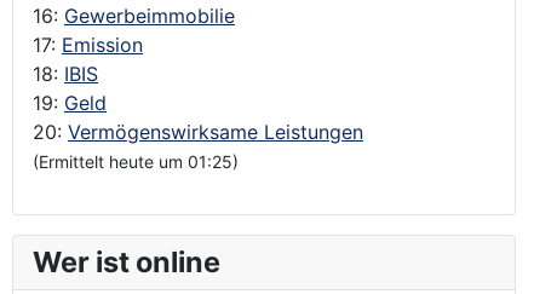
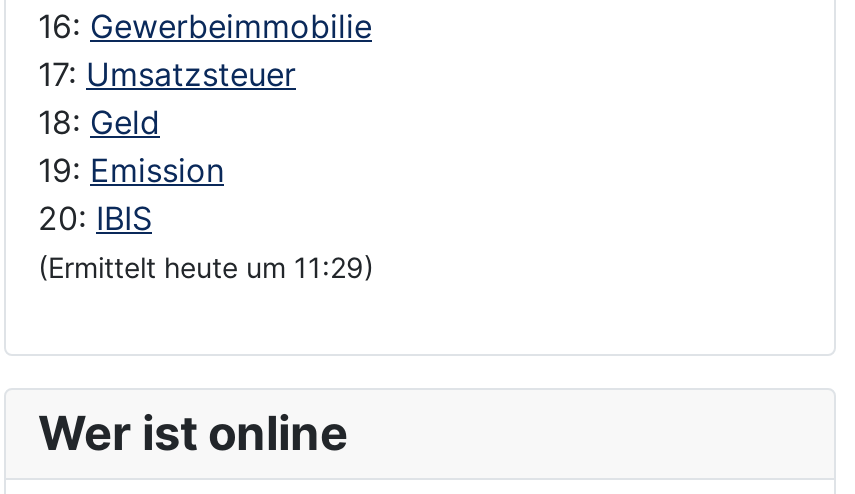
[33,32,363,171] 17: Emission | 18: IBIS | 19: Geld | 20: Vermögenswirksame Leistungen | (Ermittelt heute um 01:25) -> [38,53,374,283] 17: Umsatzsteuer | 18: Geld | 19: Emission | 20: IBIS | (Ermittelt heute um 11:29)

